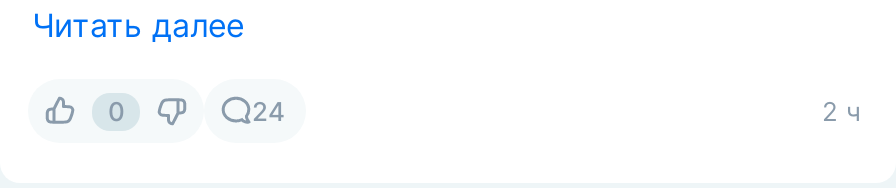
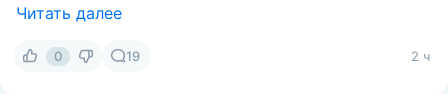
[252,95,286,127] 24 -> [126,47,140,63] 19

